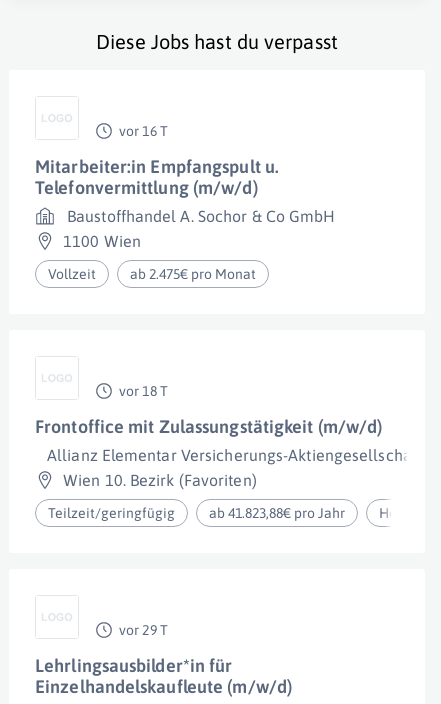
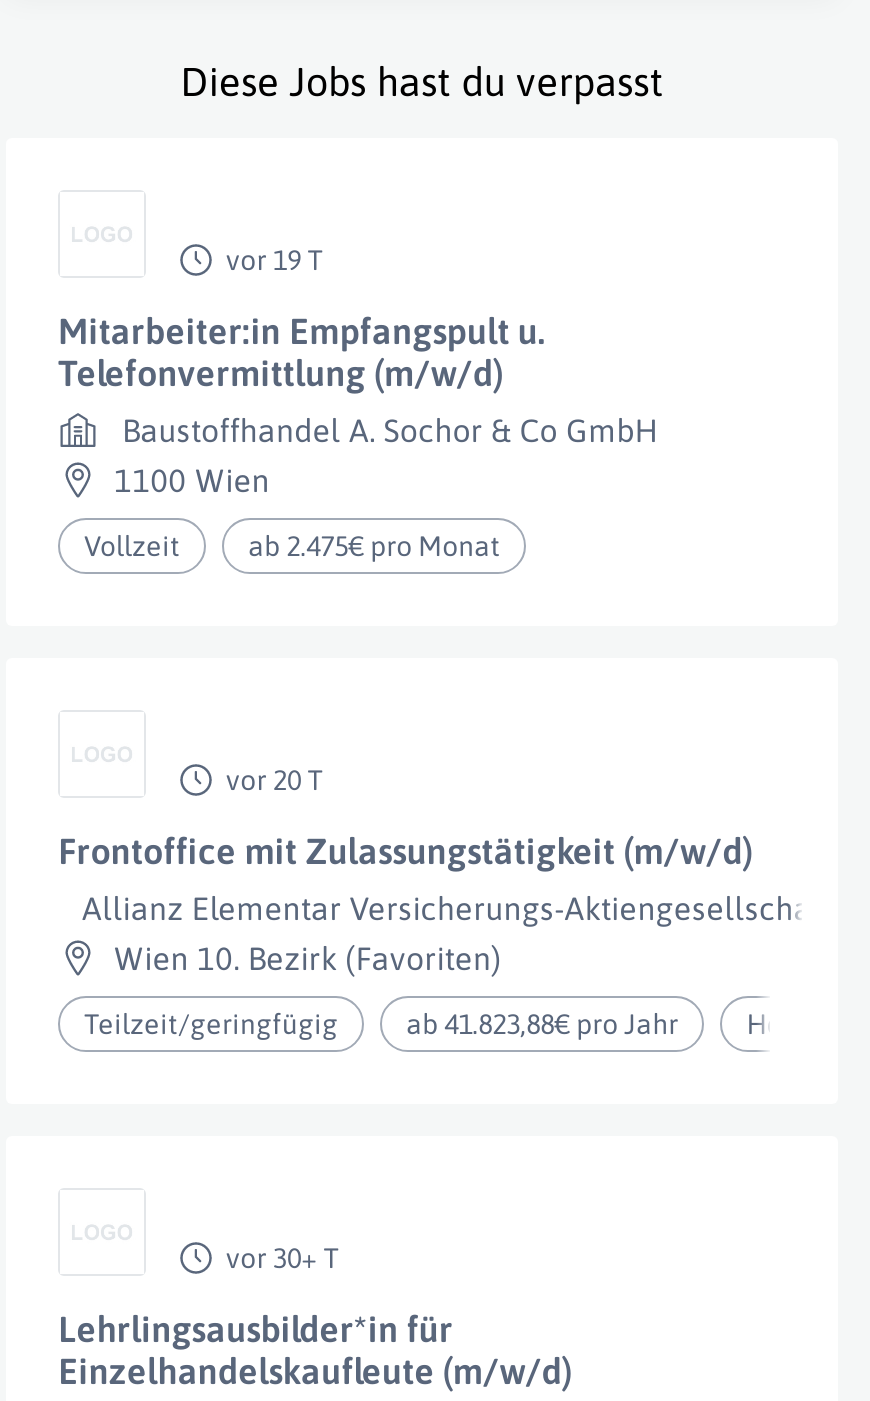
[119,123,168,139] vor 16 T -> [226,244,324,276] vor 19 T
[119,383,168,399] vor 18 T -> [226,764,324,796] vor 20 T
[119,622,168,638] vor 29 T -> [226,1242,340,1274] vor 30+ T

